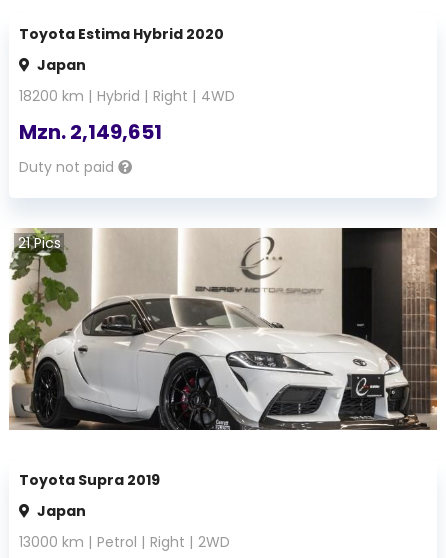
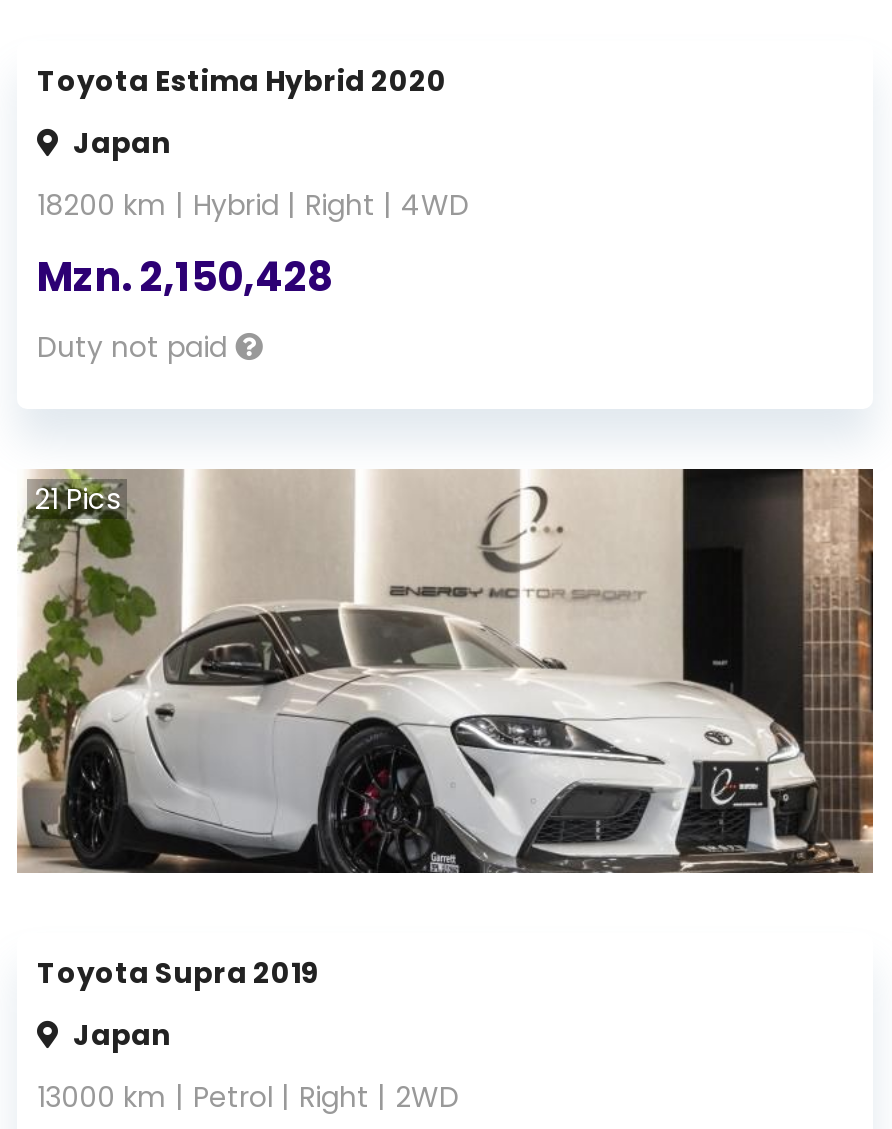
[19,117,162,145] Mzn. 2,149,651 -> [37,248,333,304] Mzn. 2,150,428

